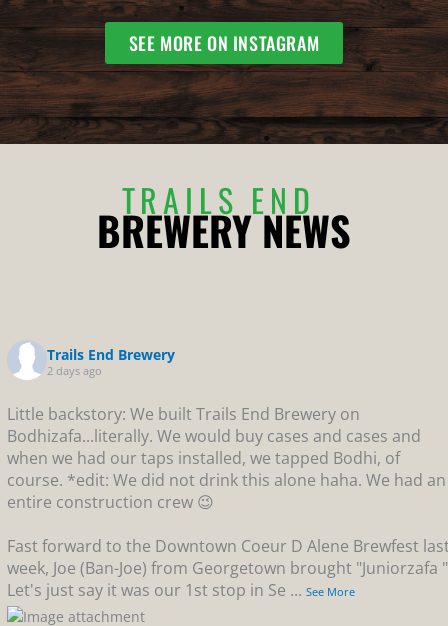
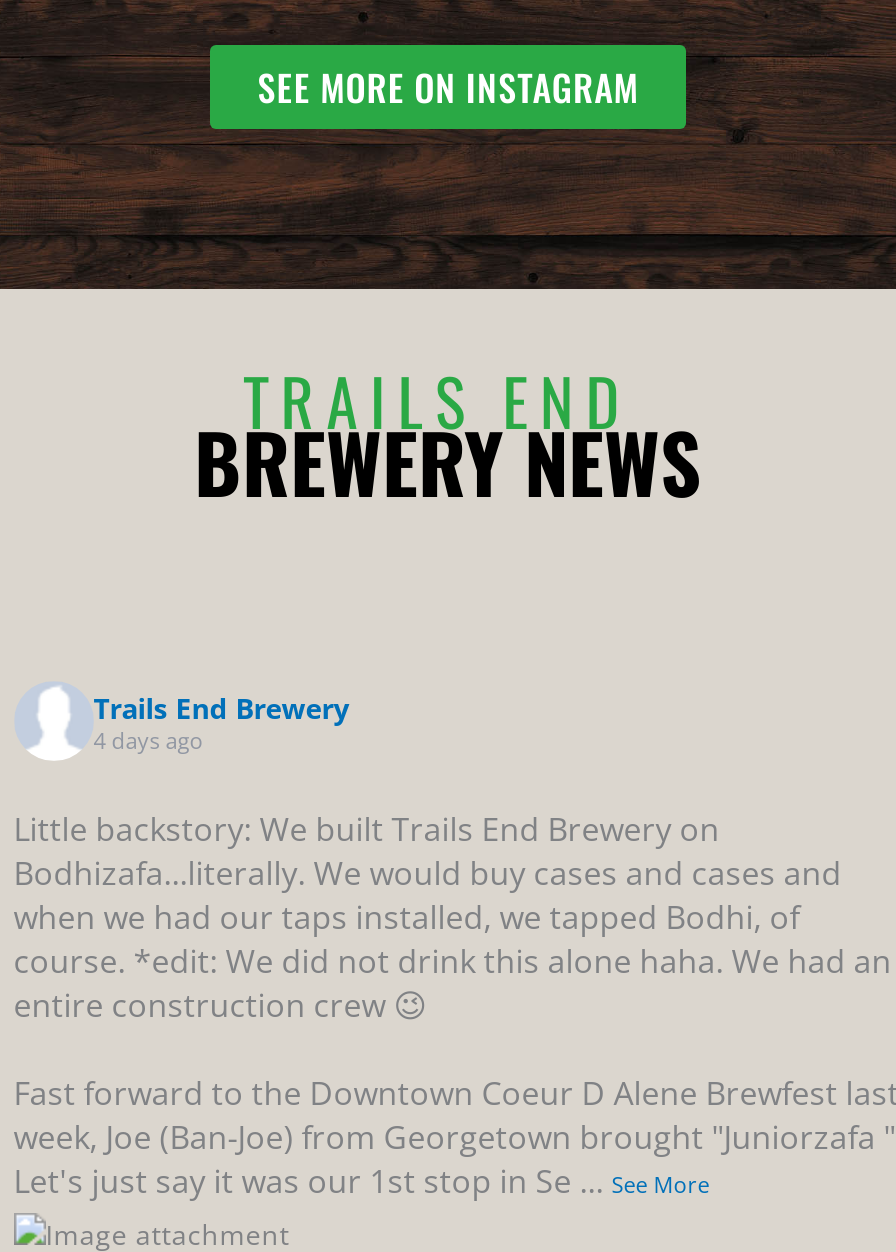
[47,363,102,378] 2 days ago -> [93,725,203,755] 4 days ago

